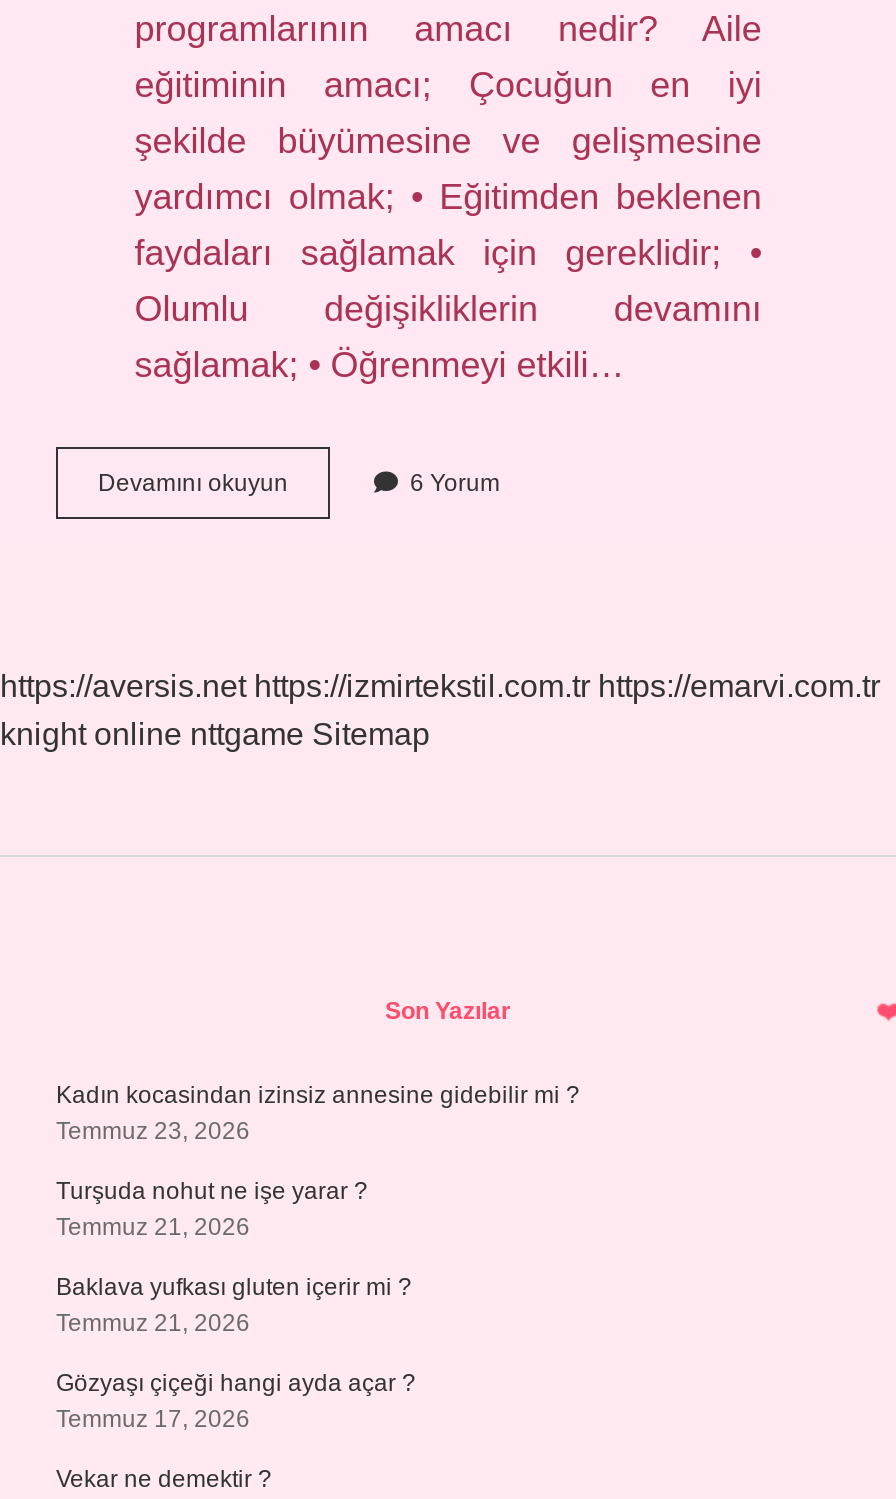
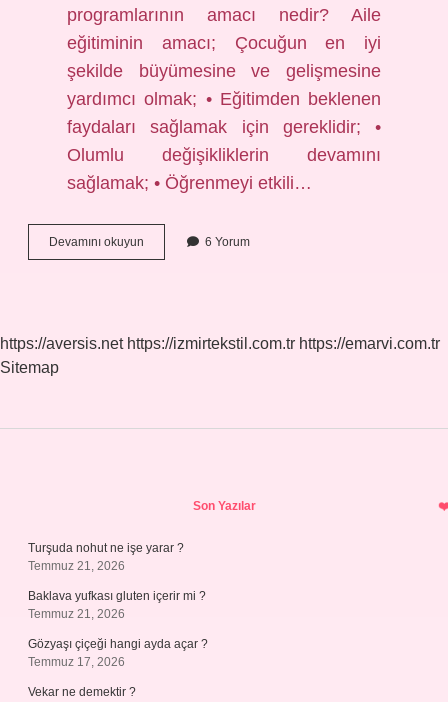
[0,717,430,751] knight online nttgame Sitemap -> [0,359,59,376] Sitemap
[56,1081,580,1145] Kadın kocasindan izinsiz annesine gidebilir mi ? | Temmuz 23, 2026 -> none

